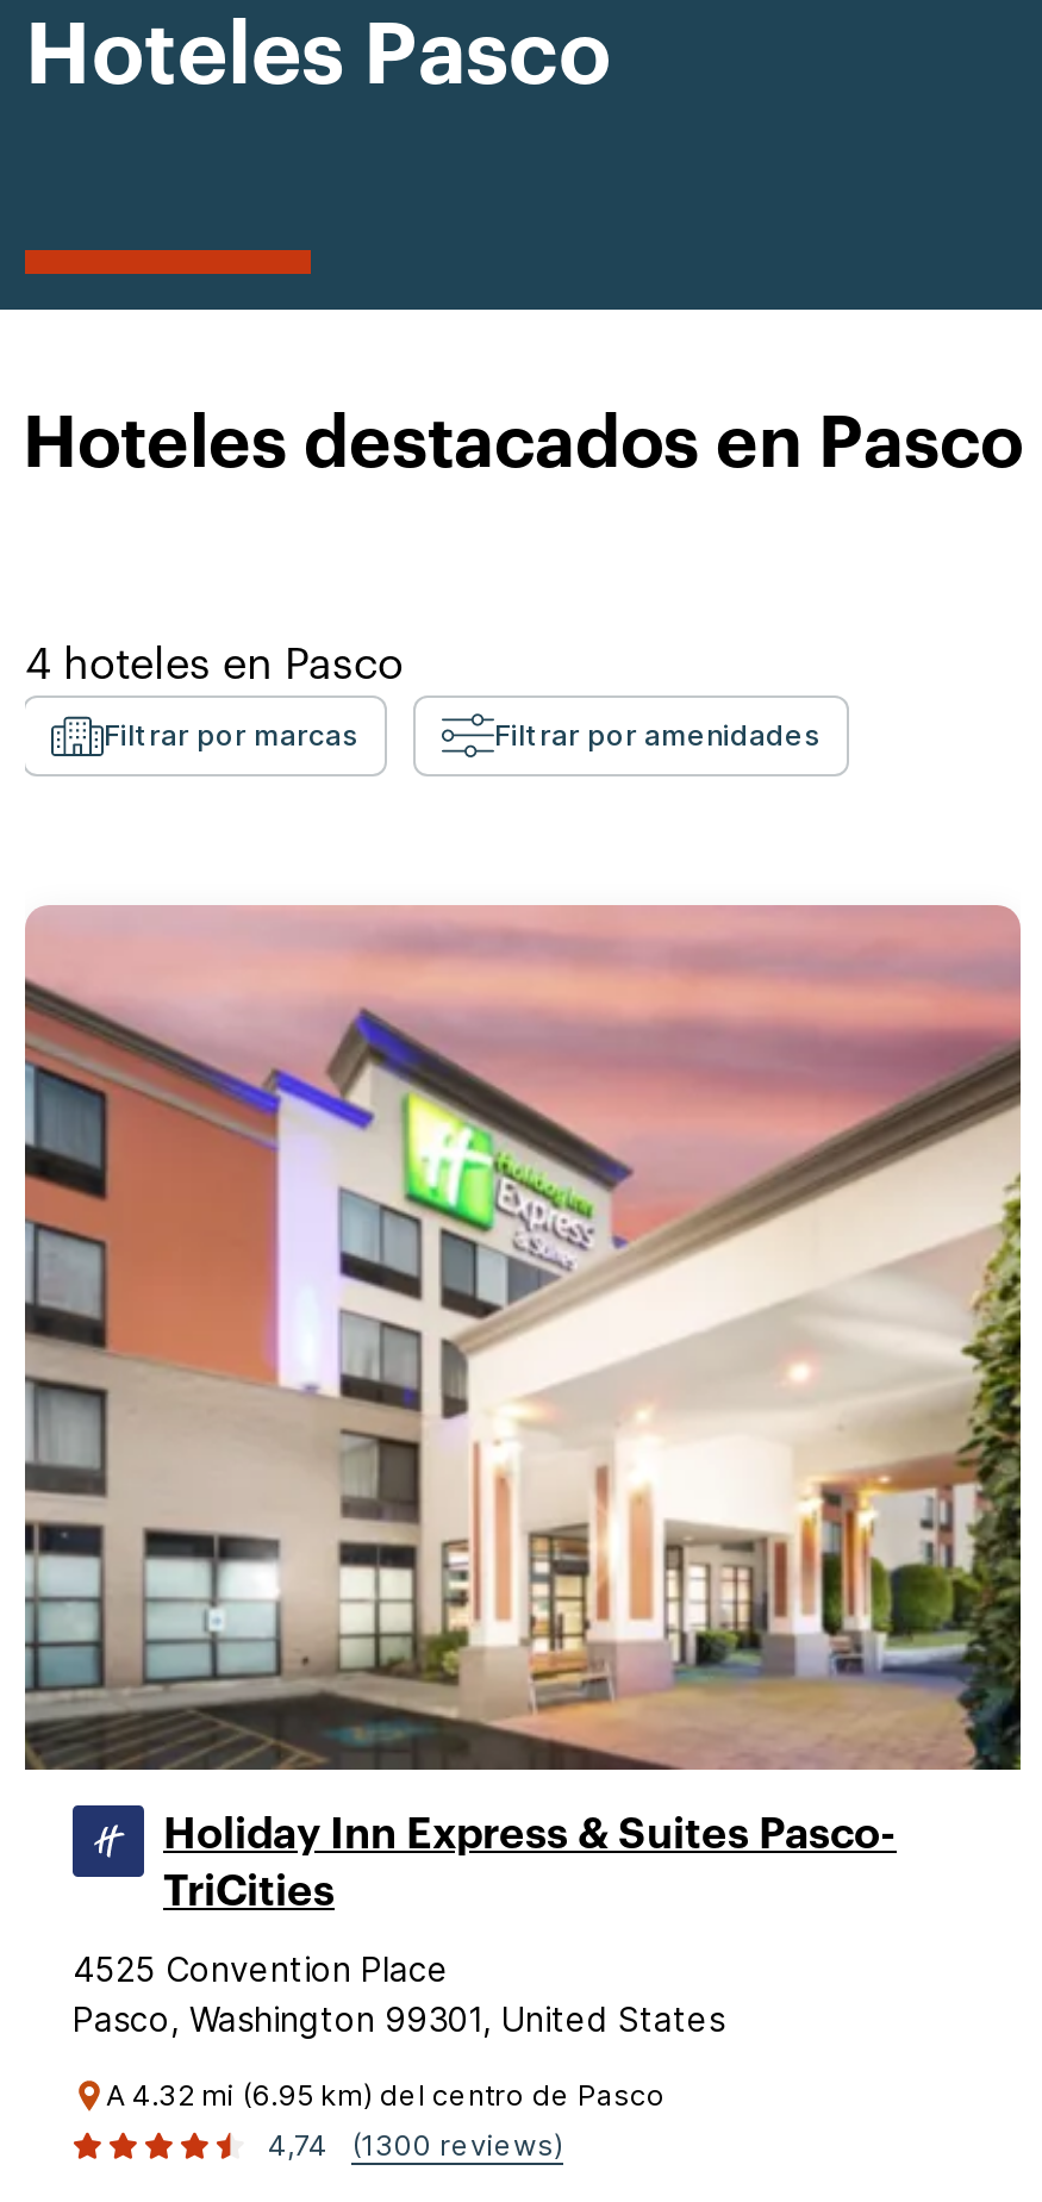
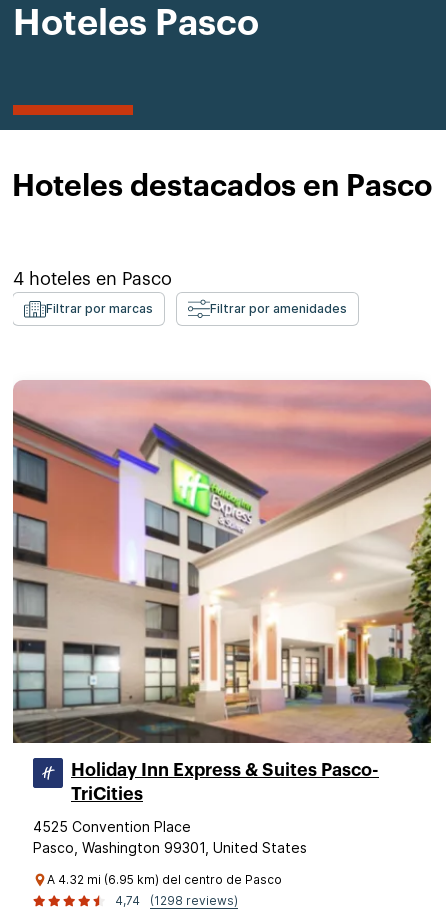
[268,2127,563,2163] 4,74 (1300 reviews) -> [115,893,238,908] 4,74 (1298 reviews)

